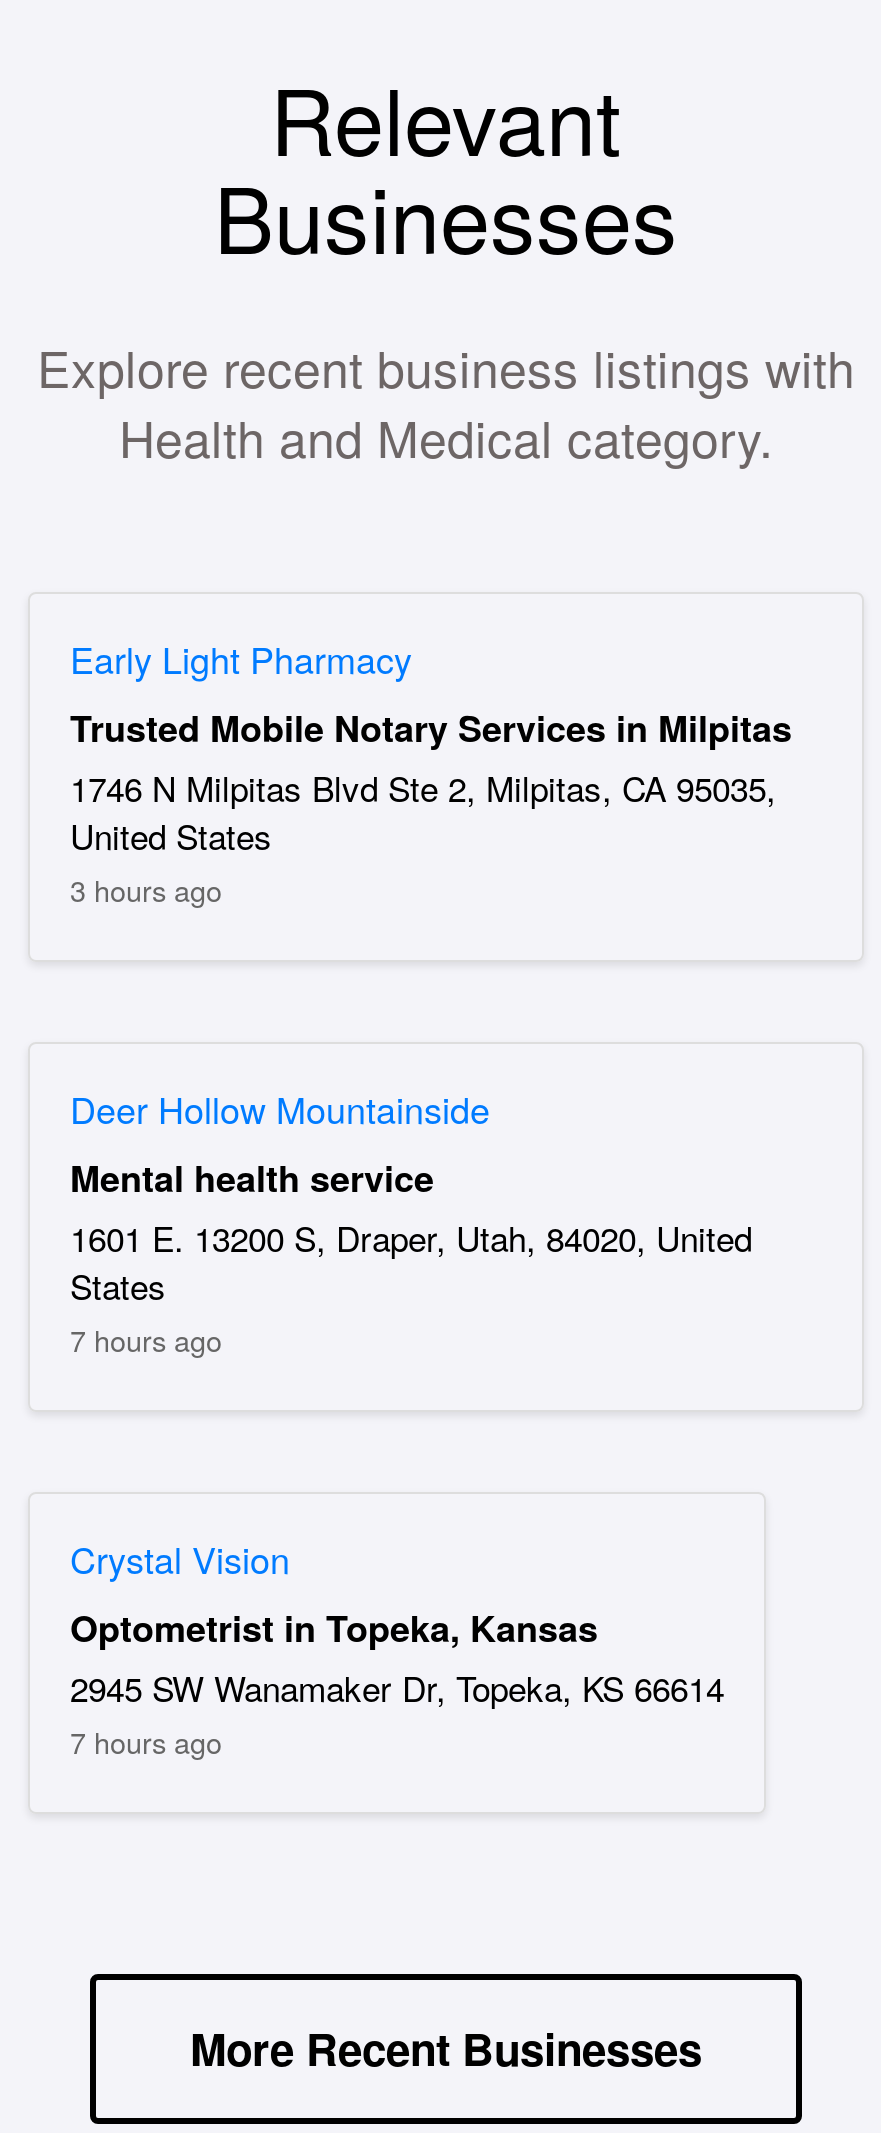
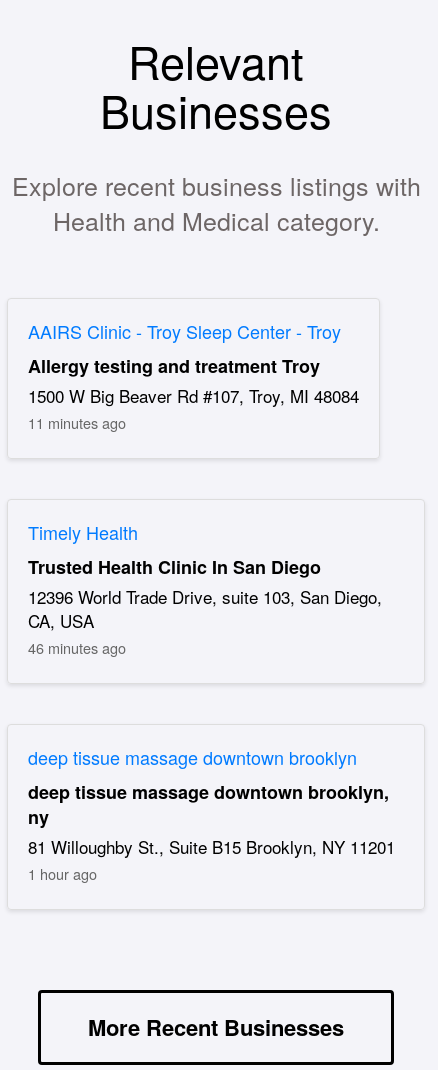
[70,631,792,909] Early Light Pharmacy | Trusted Mobile Notary Services in Milpitas | 1746 N Milpitas Blvd Ste 2, Milpitas, CA 95035, | United States | 3 hours ago -> [28,317,359,432] AAIRS Clinic - Troy Sleep Center - Troy | Allergy testing and treatment Troy | 1500 W Big Beaver Rd #107, Troy, MI 48084 | 11 minutes ago
[70,1081,752,1359] Deer Hollow Mountainside | Mental health service | 1601 E. 13200 S, Draper, Utah, 84020, United | States | 7 hours ago -> [28,518,382,657] Timely Health | Trusted Health Clinic In San Diego | 12396 World Trade Drive, suite 103, San Diego, | CA, USA | 46 minutes ago
[70,1531,724,1761] Crystal Vision | Optometrist in Topeka, Kansas | 2945 SW Wanamaker Dr, Topeka, KS 66614 | 7 hours ago -> [28,743,395,883] deep tissue massage downtown brooklyn | deep tissue massage downtown brooklyn, | ny | 81 Willoughby St., Suite B15 Brooklyn, NY 11201 | 1 hour ago

